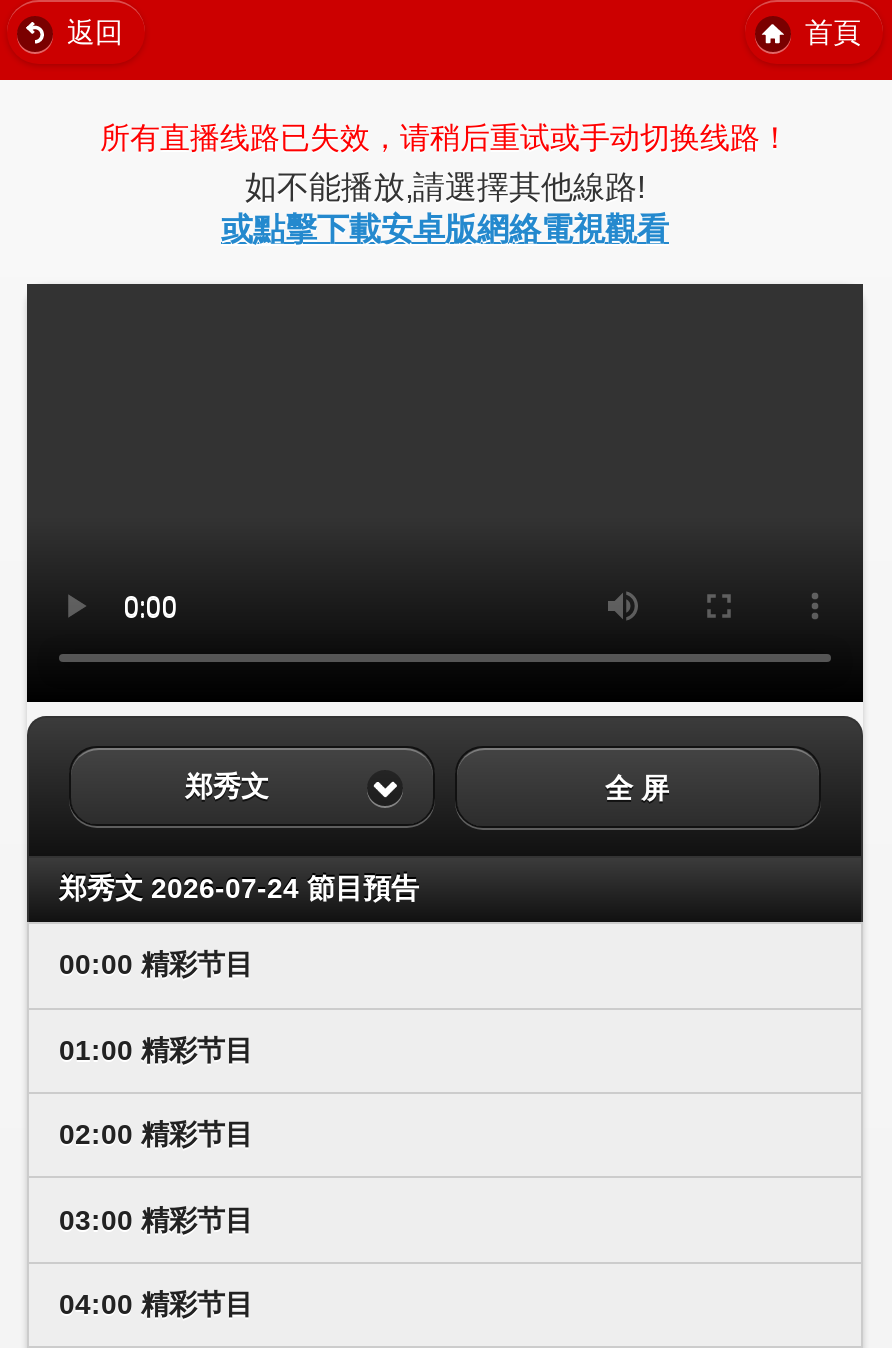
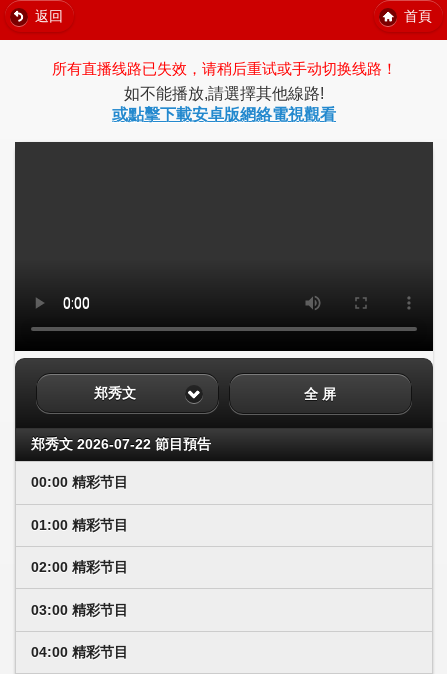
[59,872,419,904] 郑秀文 2026-07-24 節目預告 -> [31,436,211,452] 郑秀文 2026-07-22 節目預告

